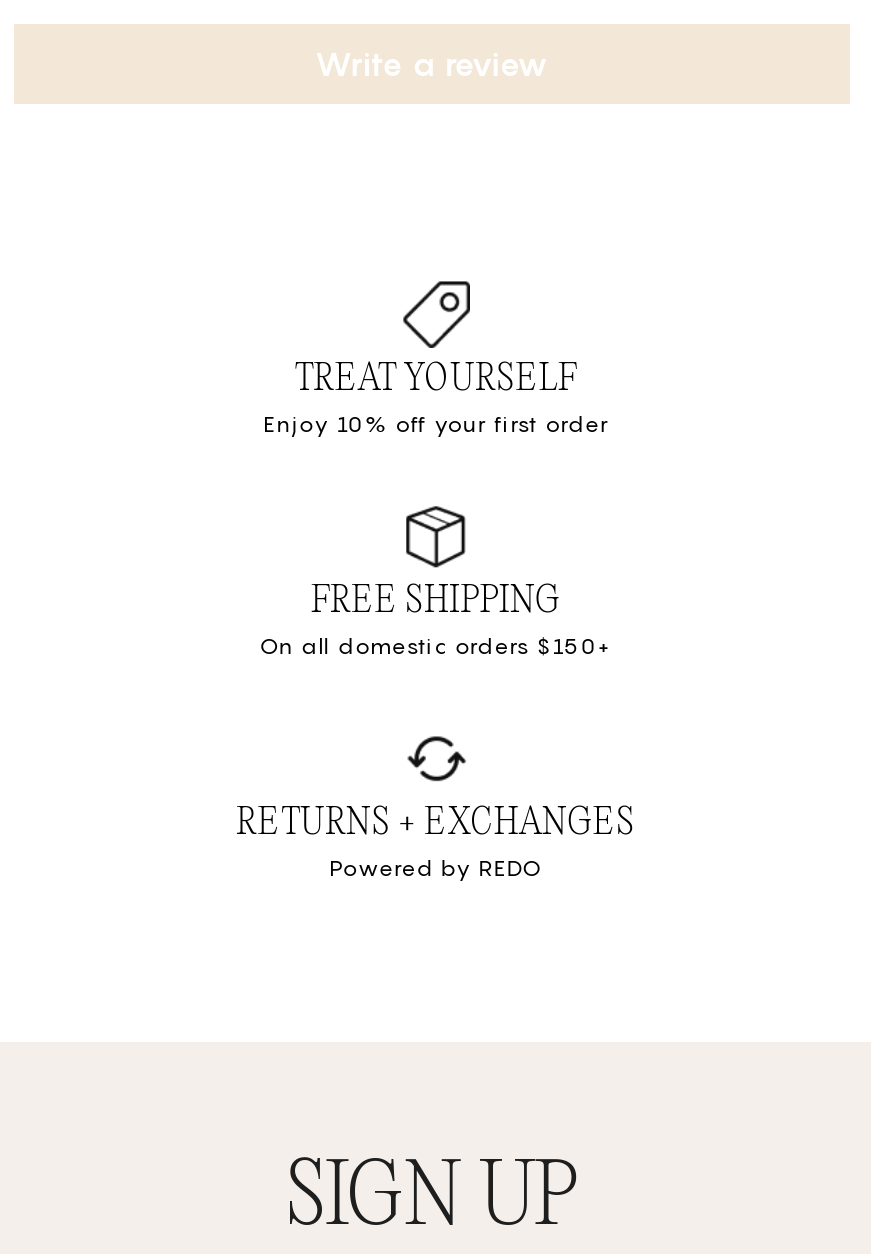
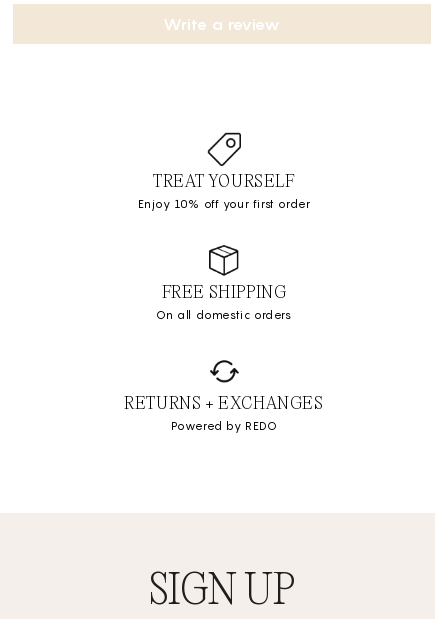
[259,632,613,660] On all domestic orders $150+ -> [156,308,292,322] On all domestic orders

